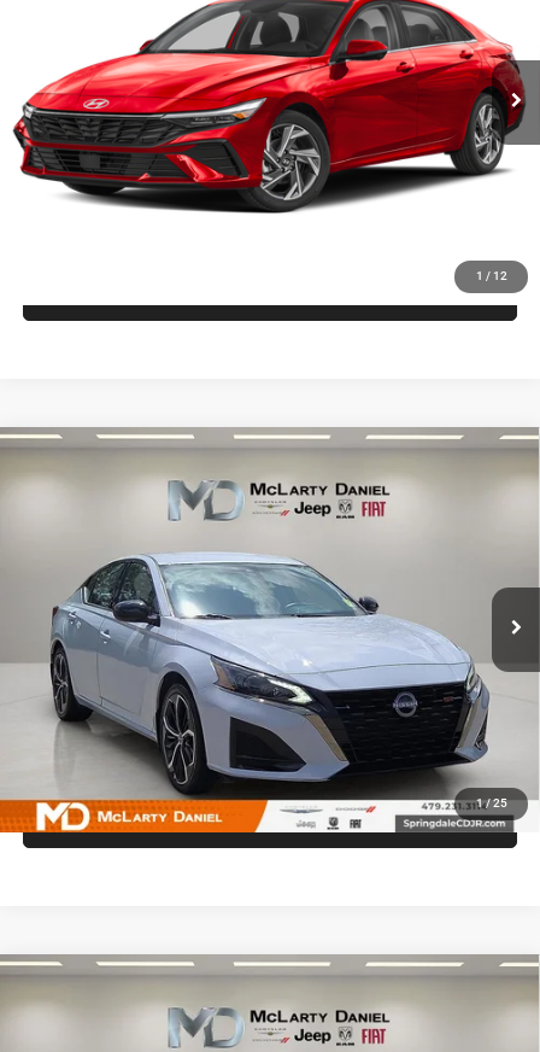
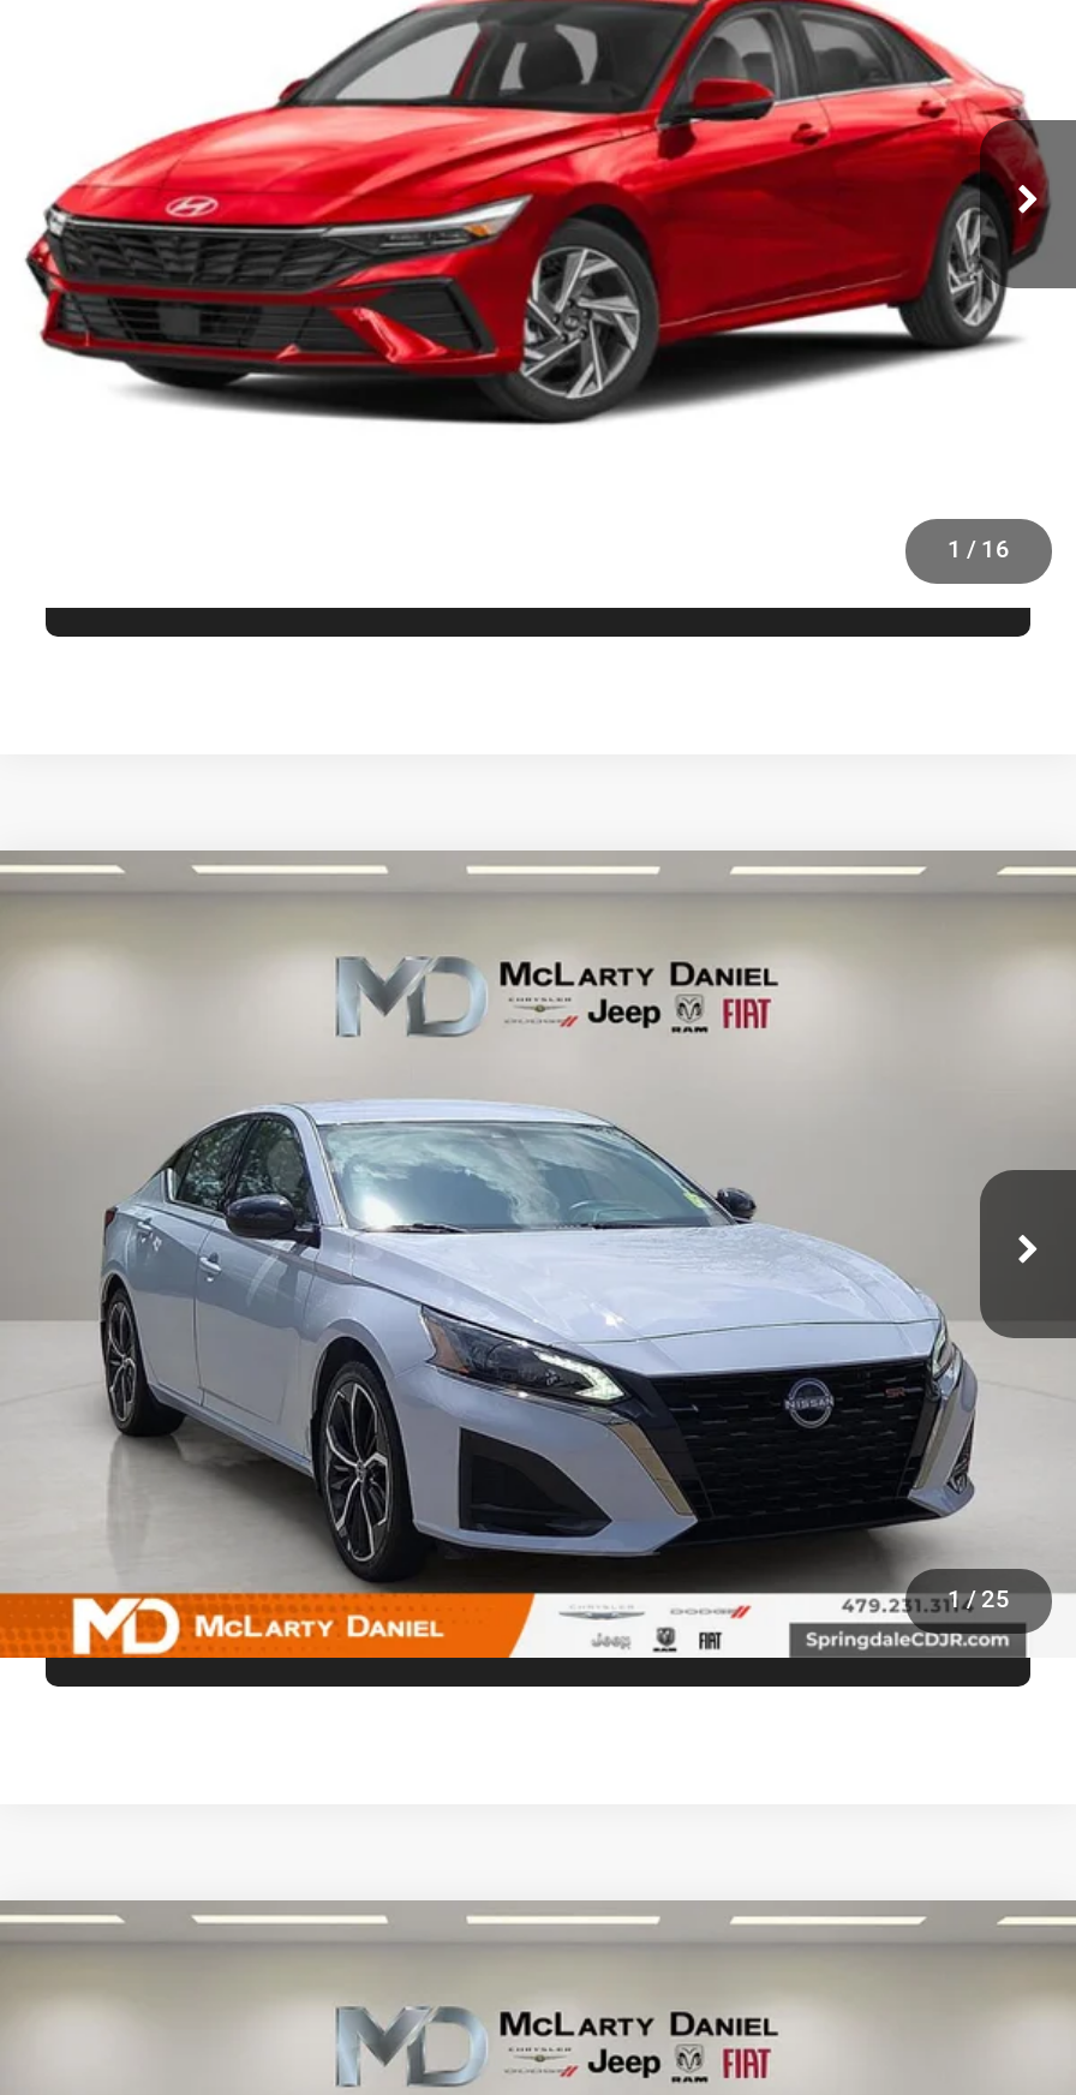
[476,269,507,282] 1 / 12 -> [948,536,1010,562] 1 / 16

